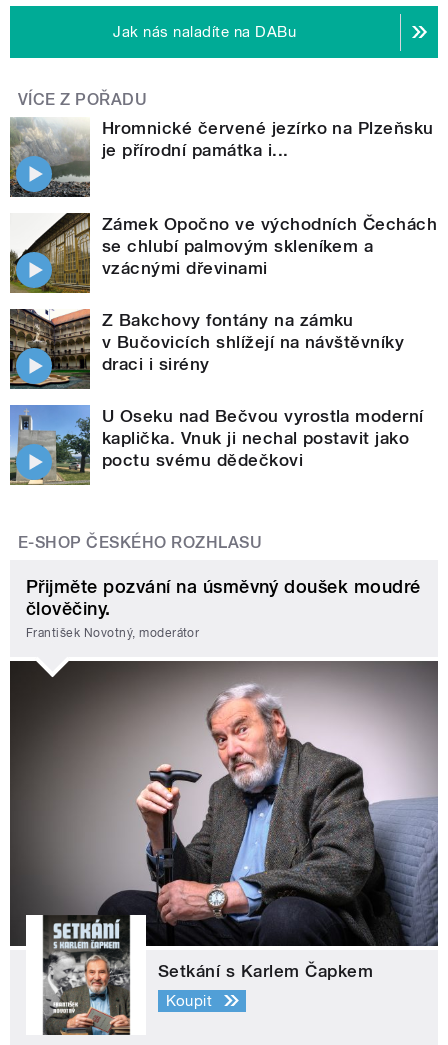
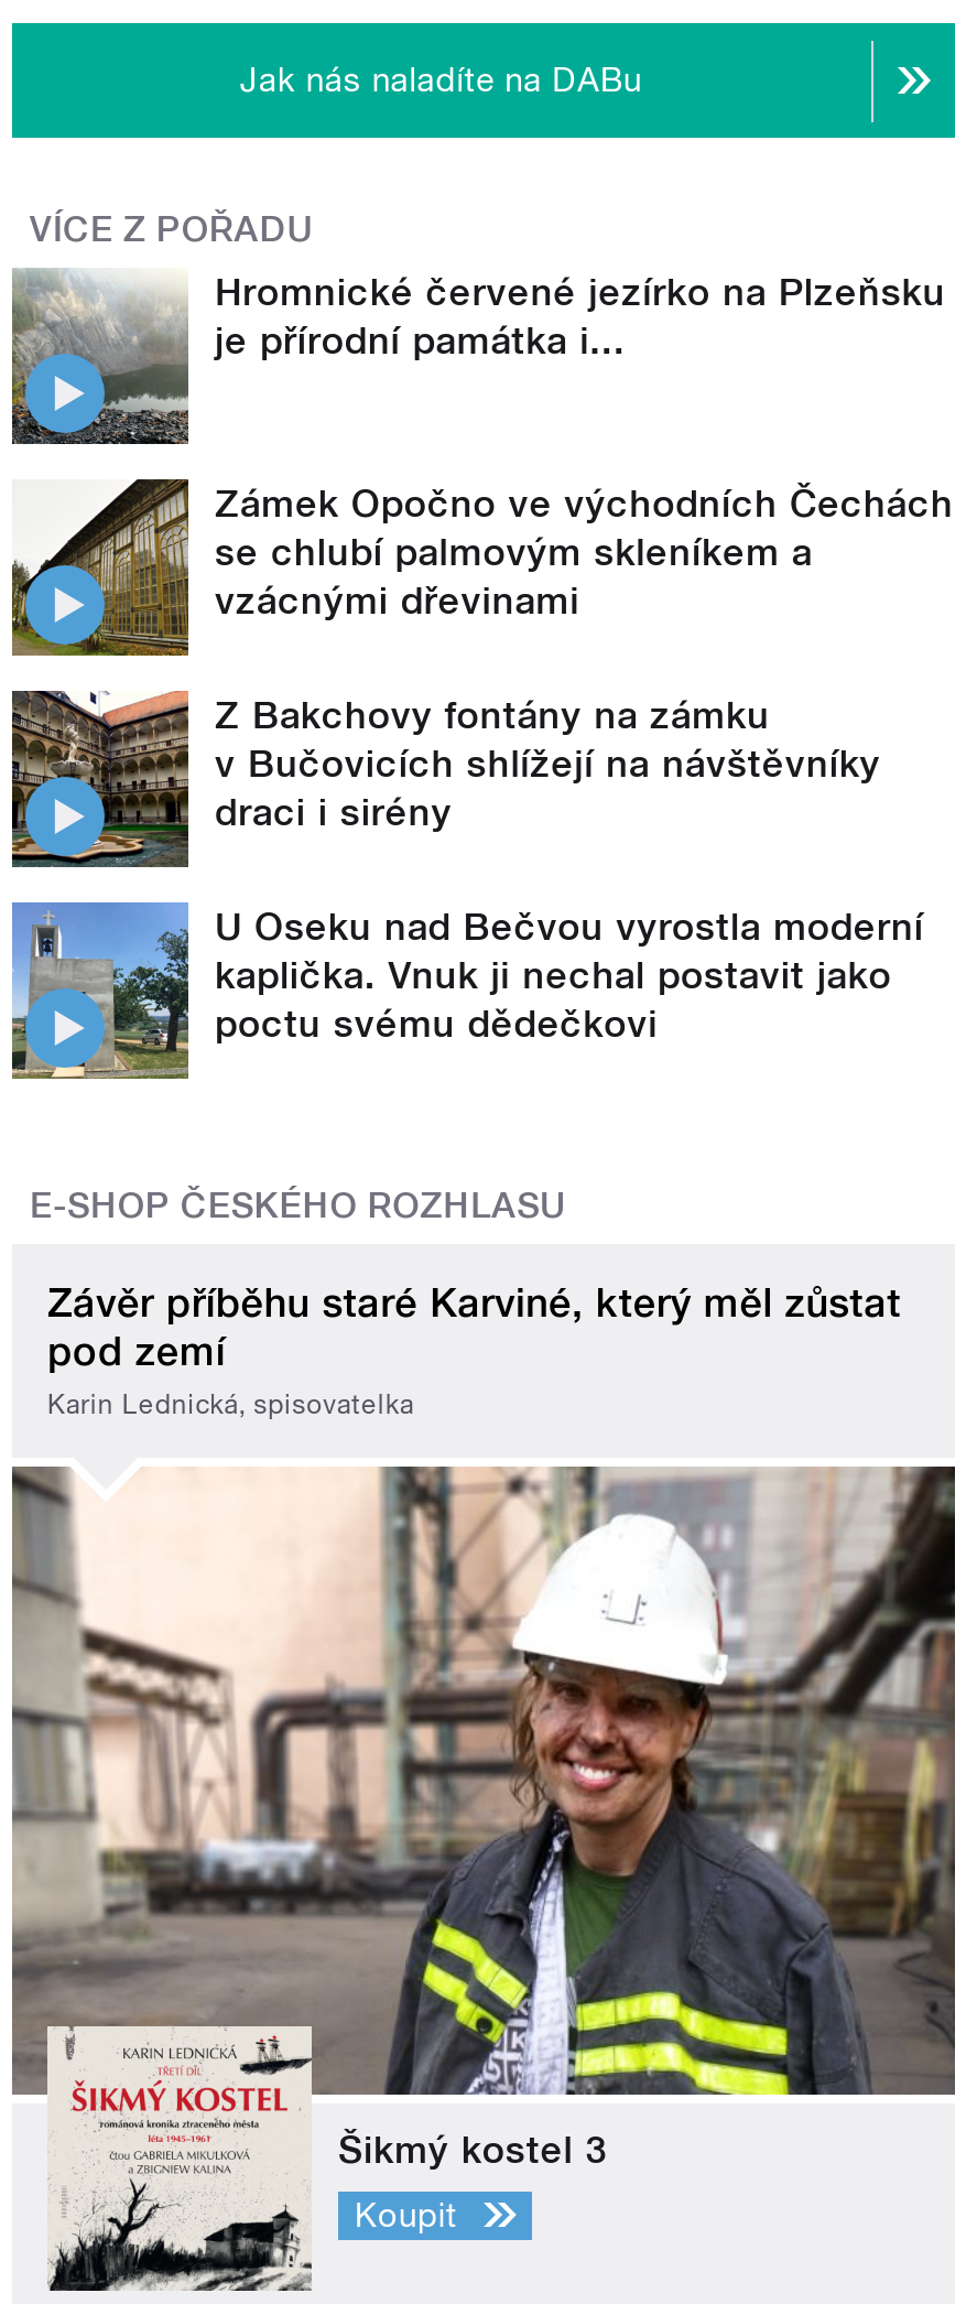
[26,576,421,640] Přijměte pozvání na úsměvný doušek moudré | člověčiny. | František Novotný, moderátor -> [47,1279,901,1419] Závěr příběhu staré Karviné, který měl zůstat | pod zemí | Karin Lednická, spisovatelka
[10,660,439,1036] [image] | Setkání s Karlem Čapkem -> [12,1467,957,2293] [image] | Šikmý kostel 3

